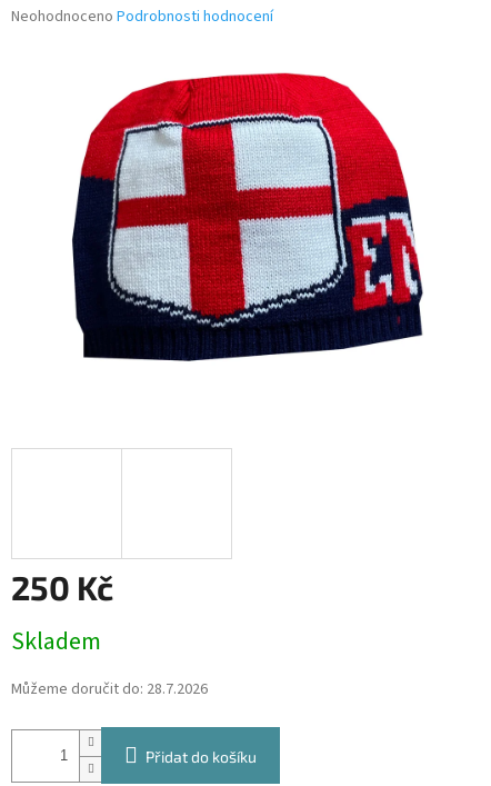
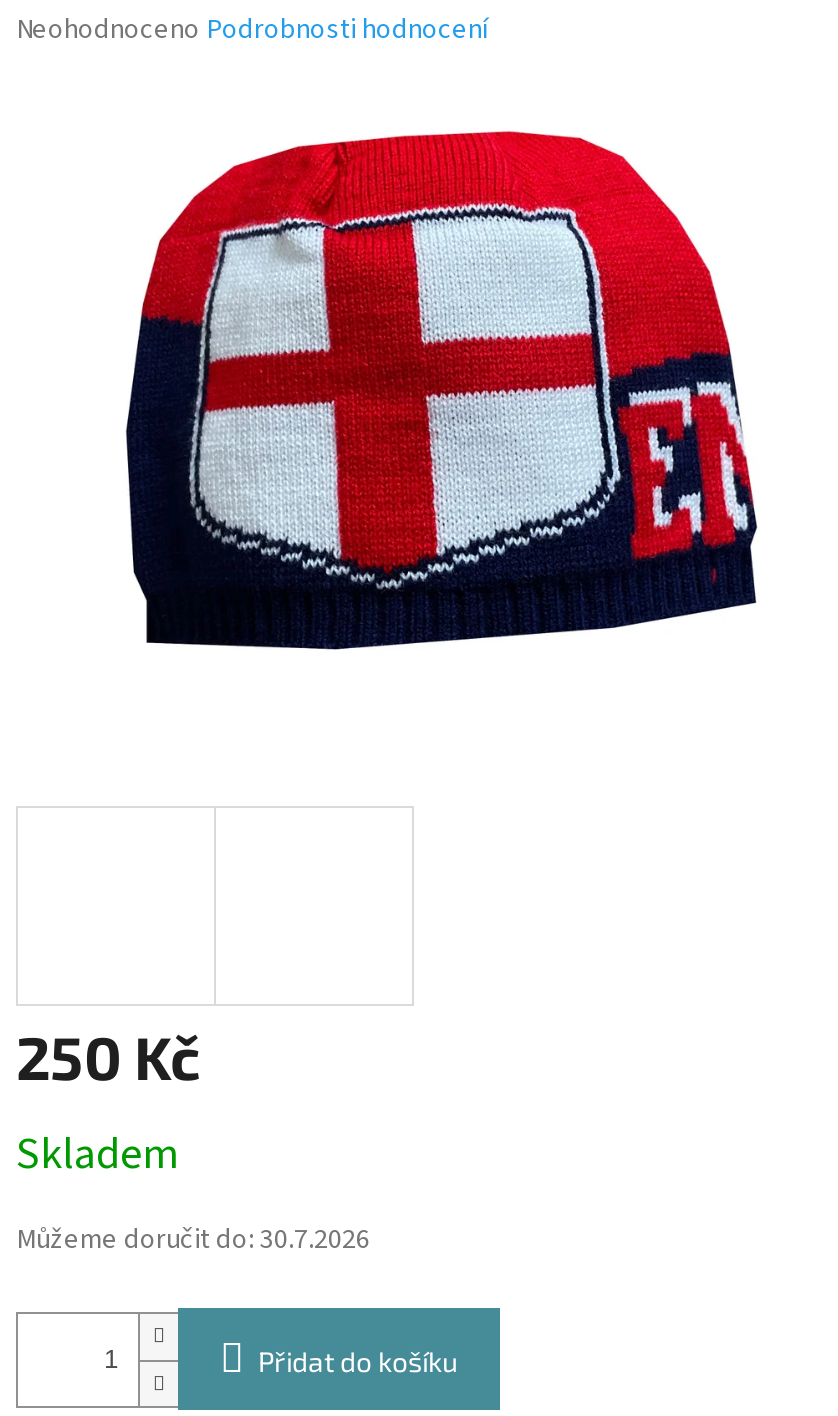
[11,679,208,701] Můžeme doručit do: 28.7.2026 -> [16,1221,370,1261] Můžeme doručit do: 30.7.2026

